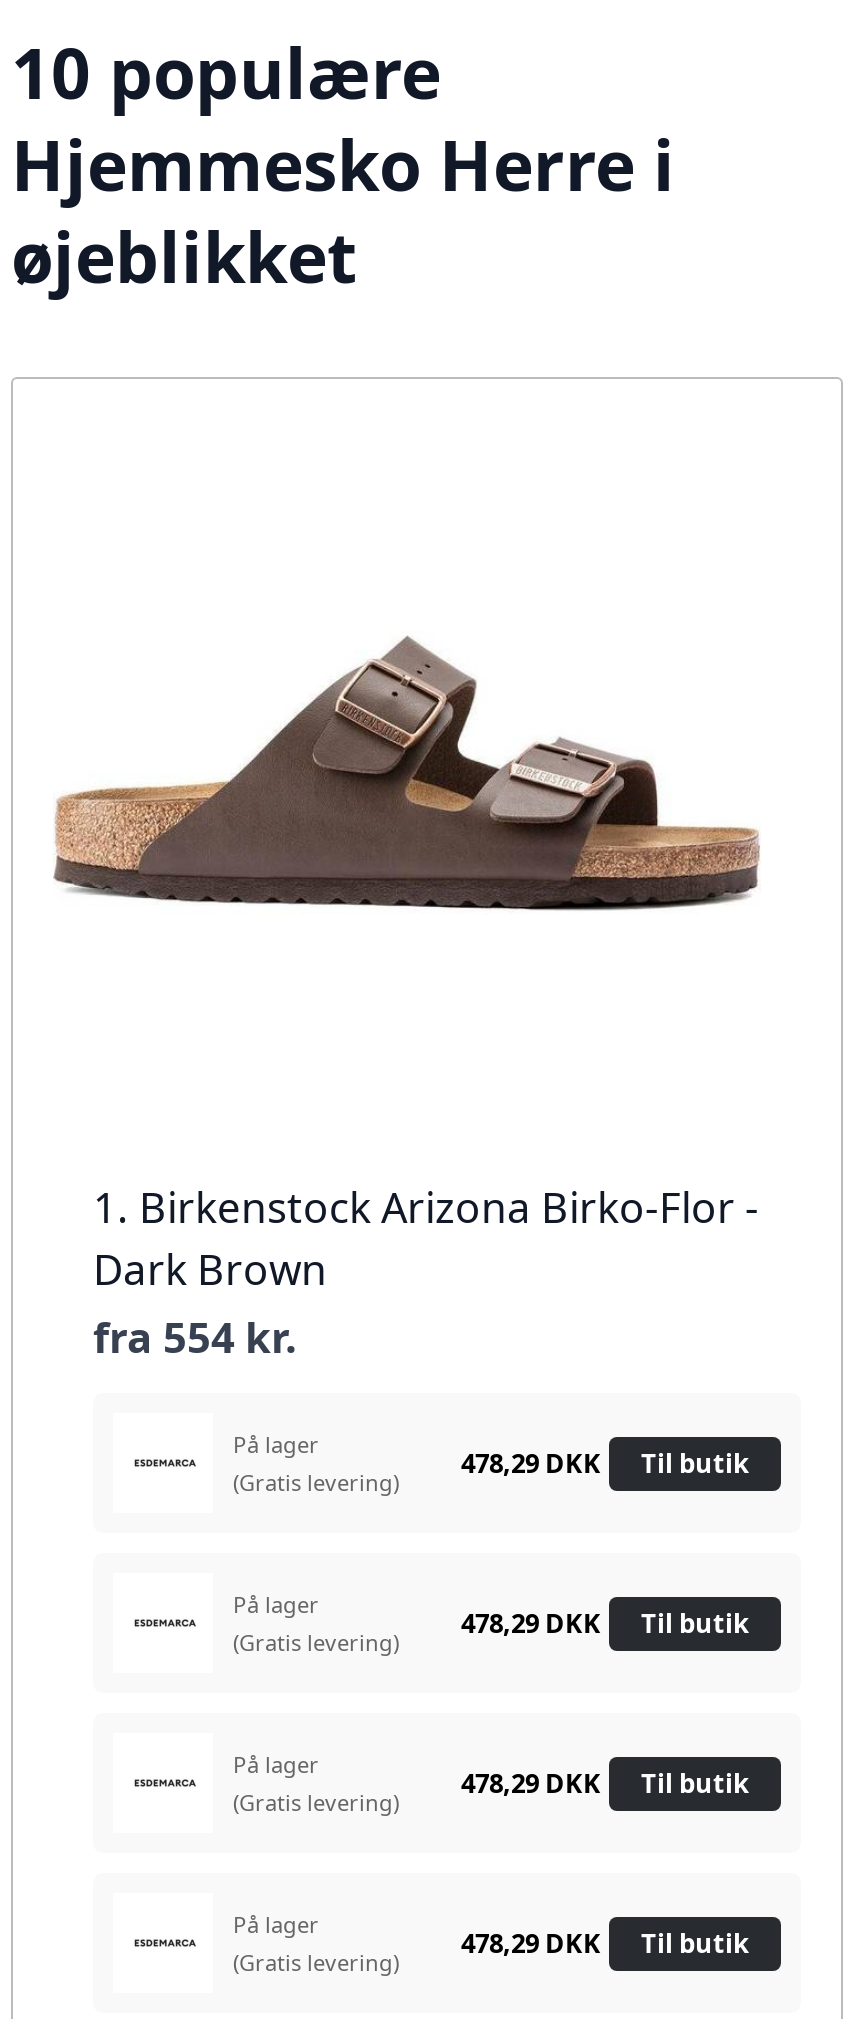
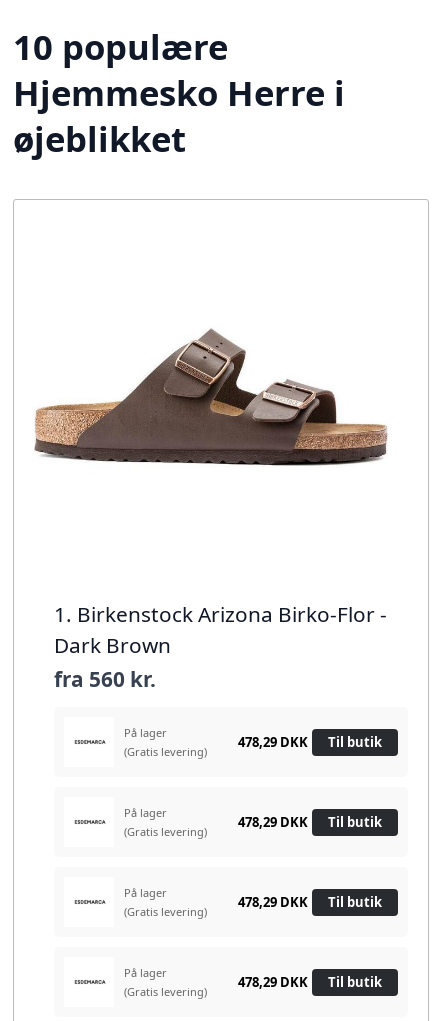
[93,1309,297,1365] fra 554 kr. -> [54,665,156,693] fra 560 kr.

